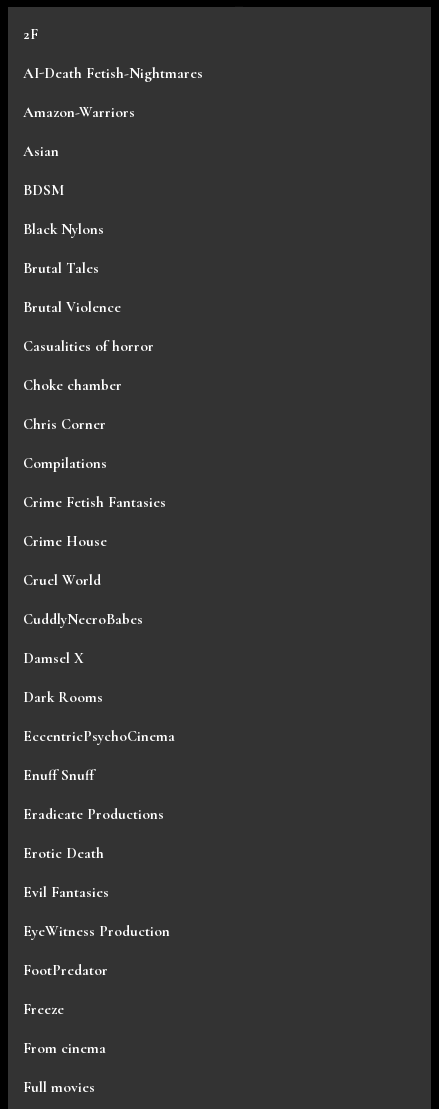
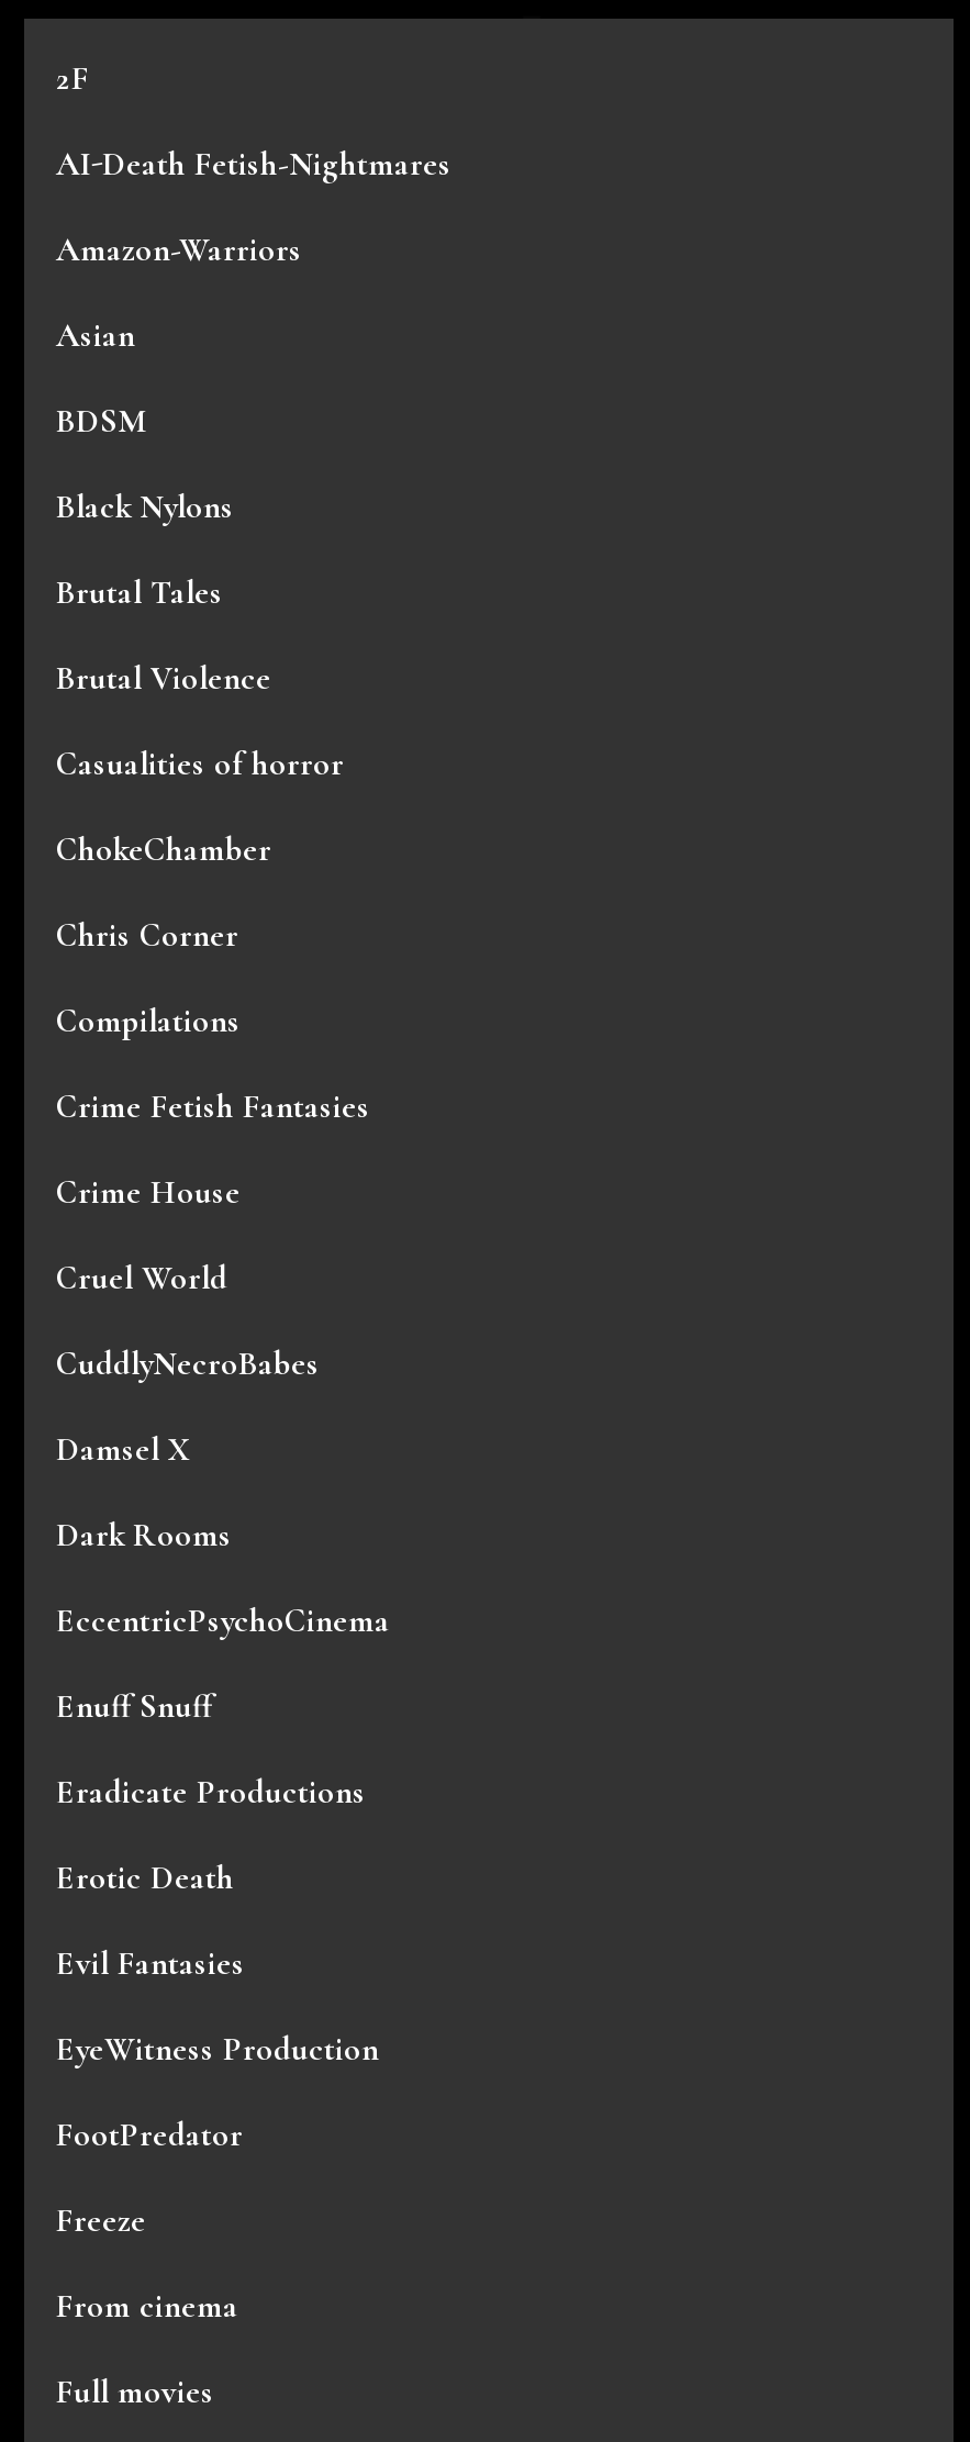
[22,376,121,394] Choke chamber -> [56,830,271,869] ChokeChamber

